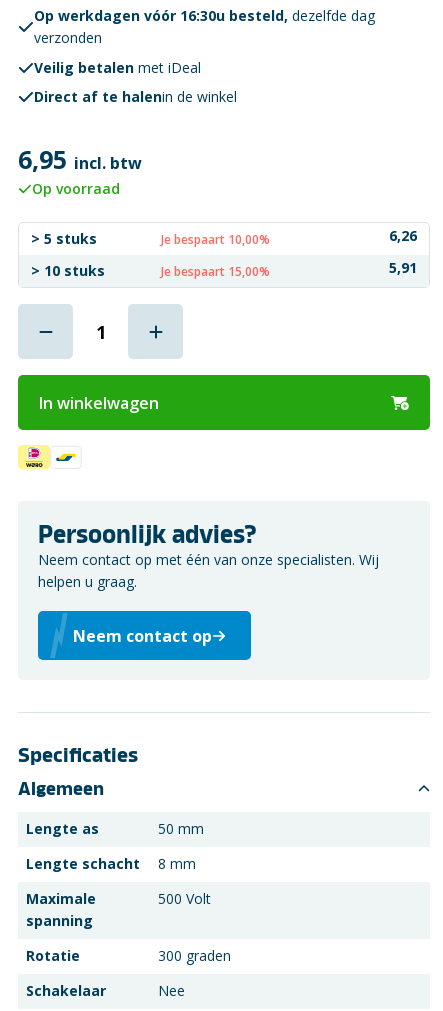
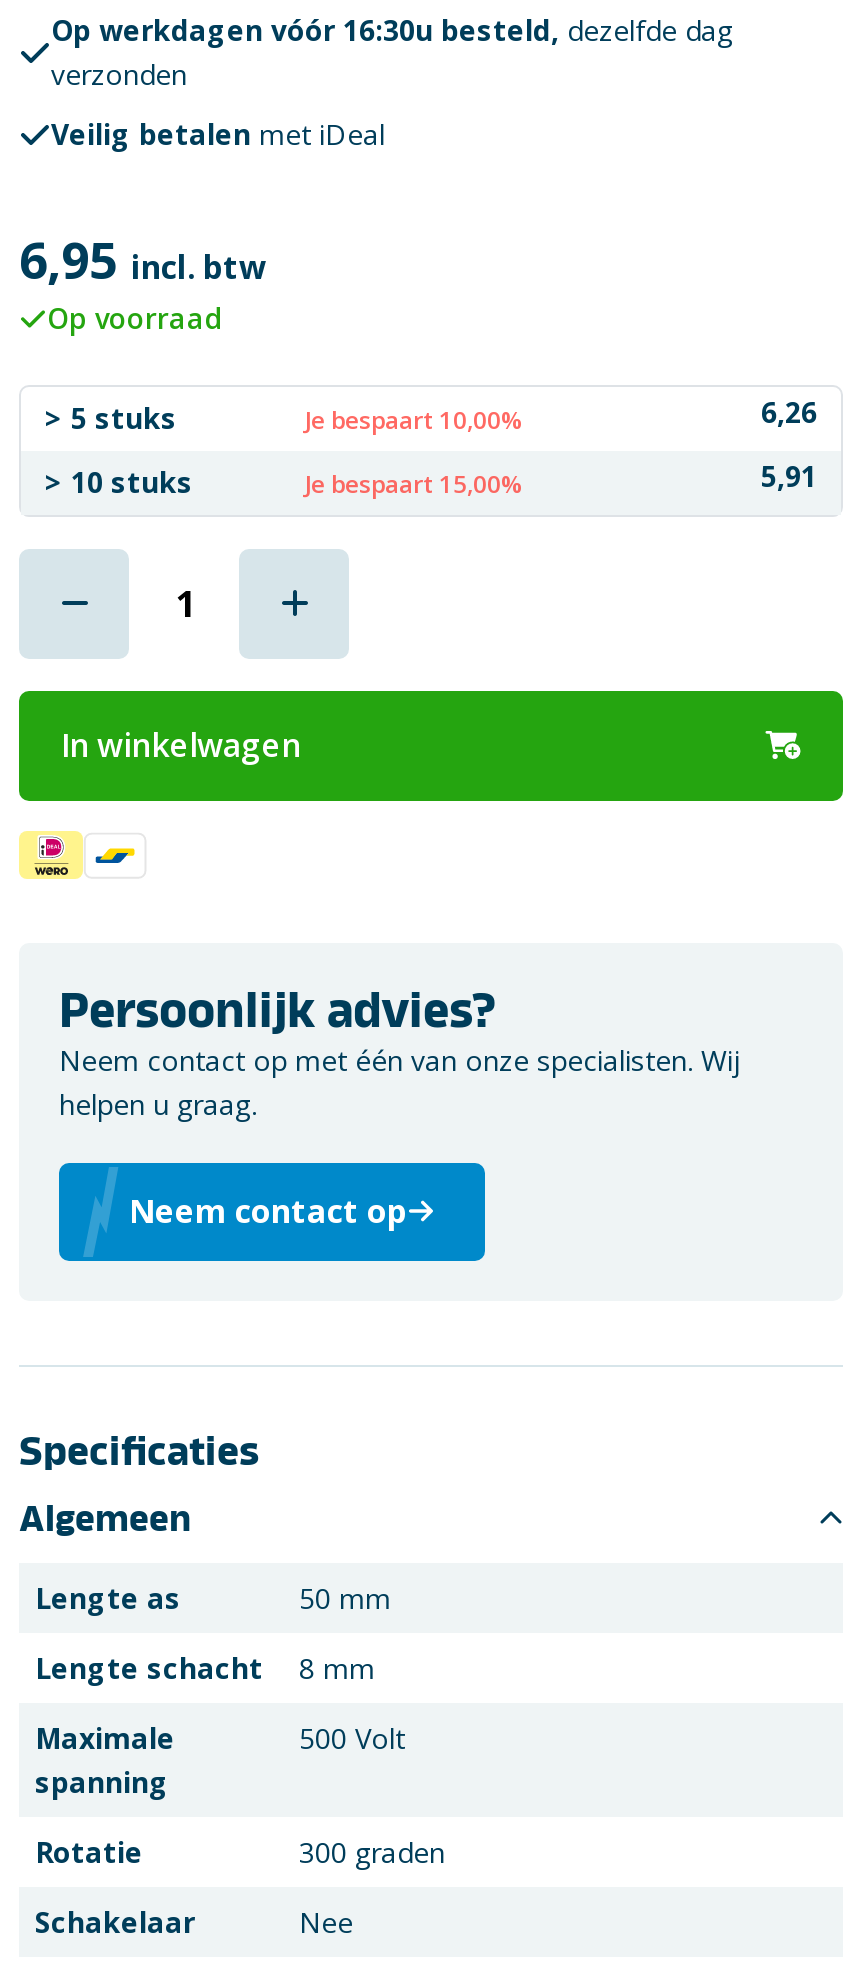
[34,87,237,106] Direct af te halenin de winkel -> none

